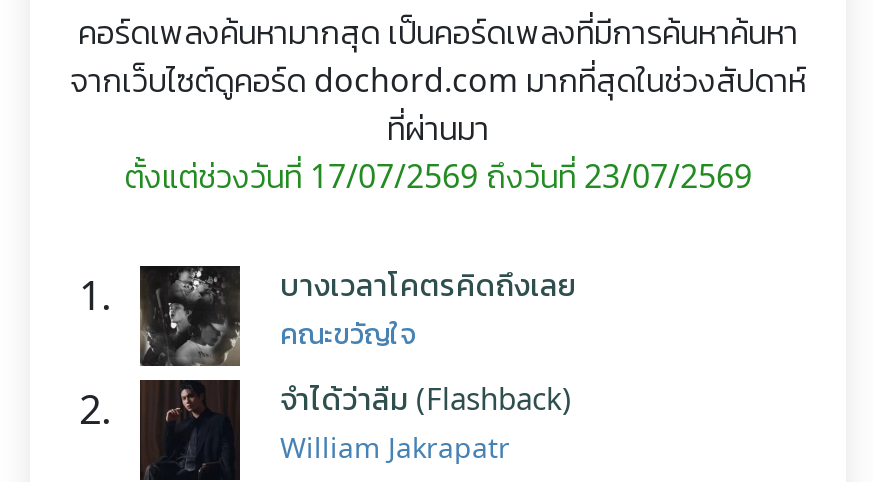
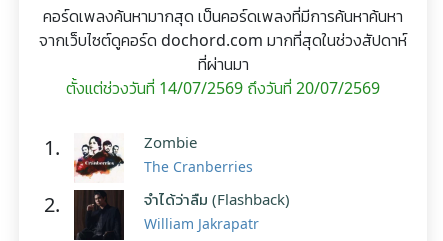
[124,153,752,197] ตั้งแต่ช่วงวันที่ 17/07/2569 ถึงวันที่ 23/07/2569 -> [66,77,380,99] ตั้งแต่ช่วงวันที่ 14/07/2569 ถึงวันที่ 20/07/2569
[138,263,578,368] [image] | บางเวลาโคตรคิดถึงเลย | คณะขวัญใจ -> [73,132,253,183] [image] | Zombie | The Cranberries

